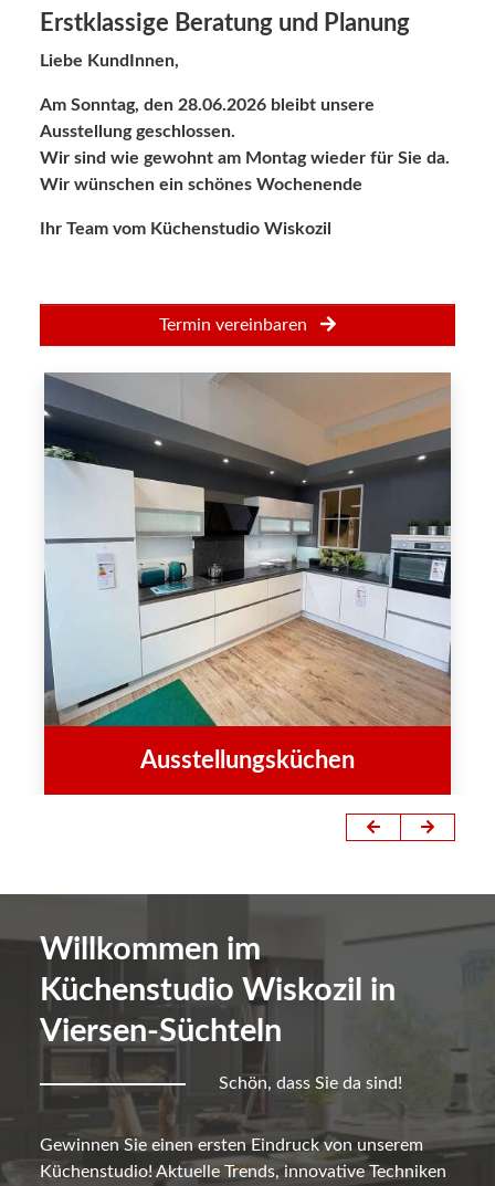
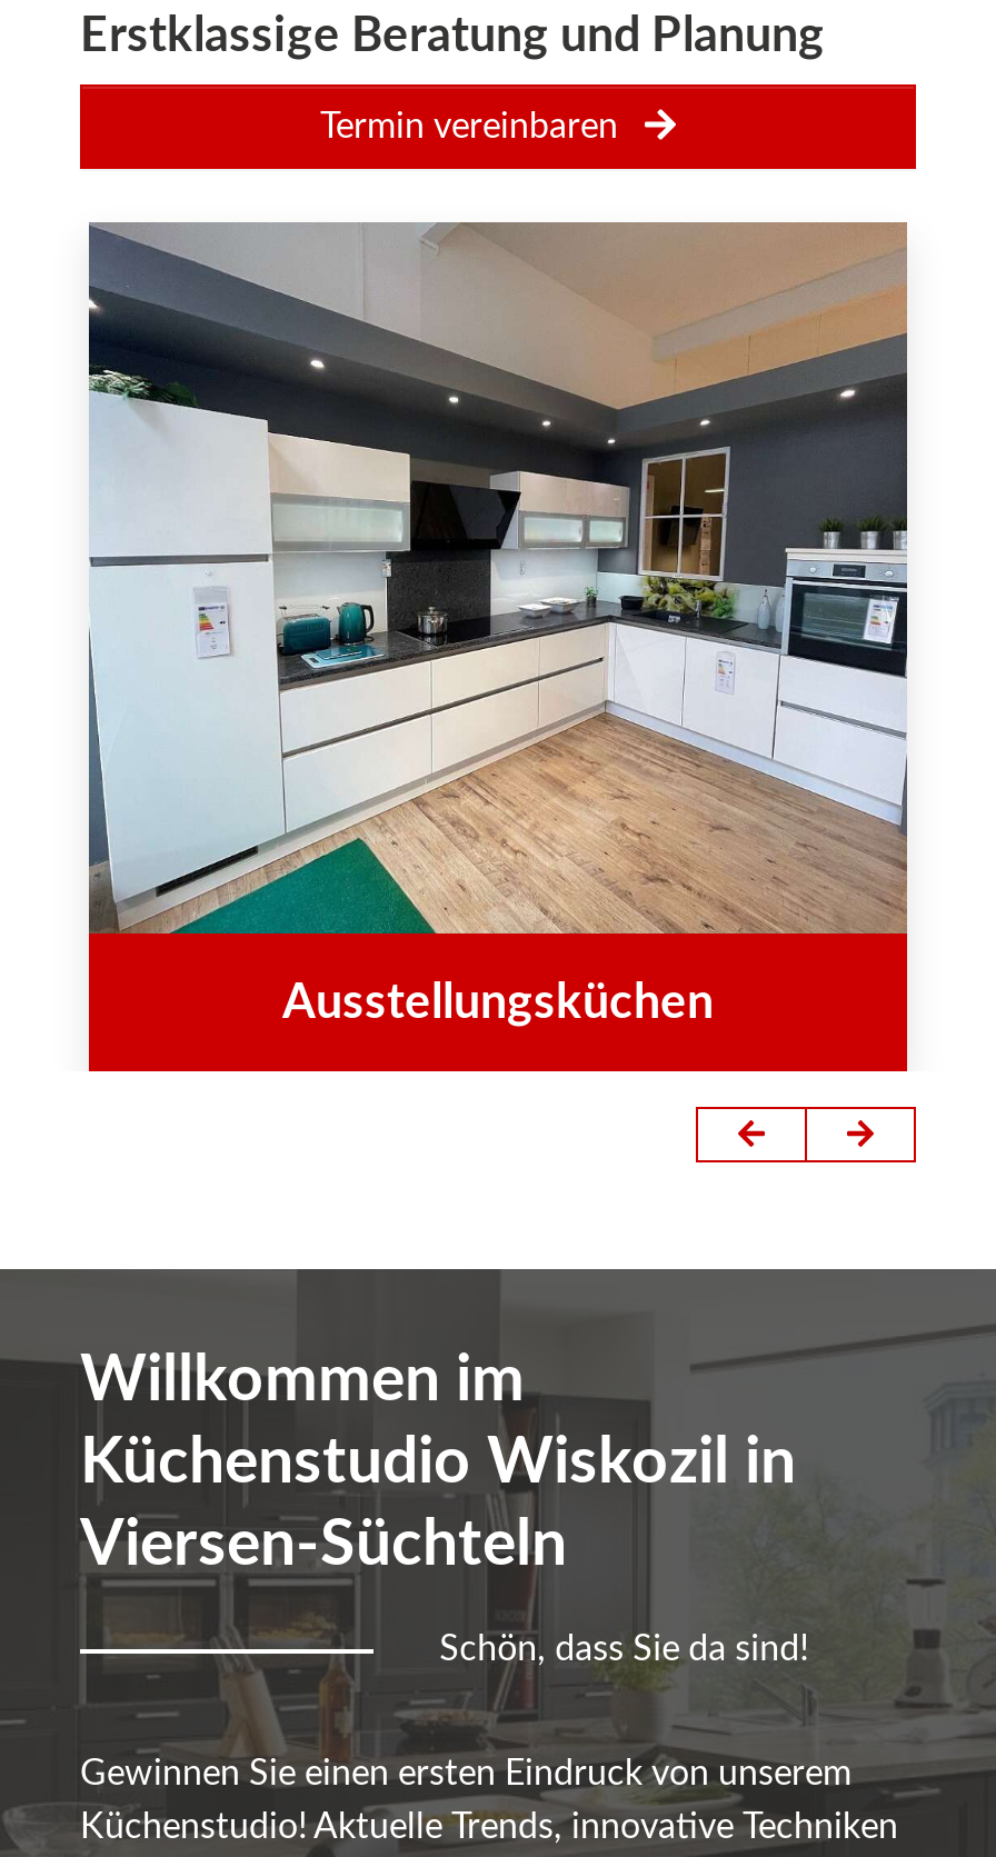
[40,52,454,238] Liebe KundInnen, | Am Sonntag, den 28.06.2026 bleibt unsere | Ausstellung geschlossen. | Wir sind wie gewohnt am Montag wieder für Sie da. | Wir wünschen ein schönes Wochenende | Ihr Team vom Küchenstudio Wiskozil -> none

